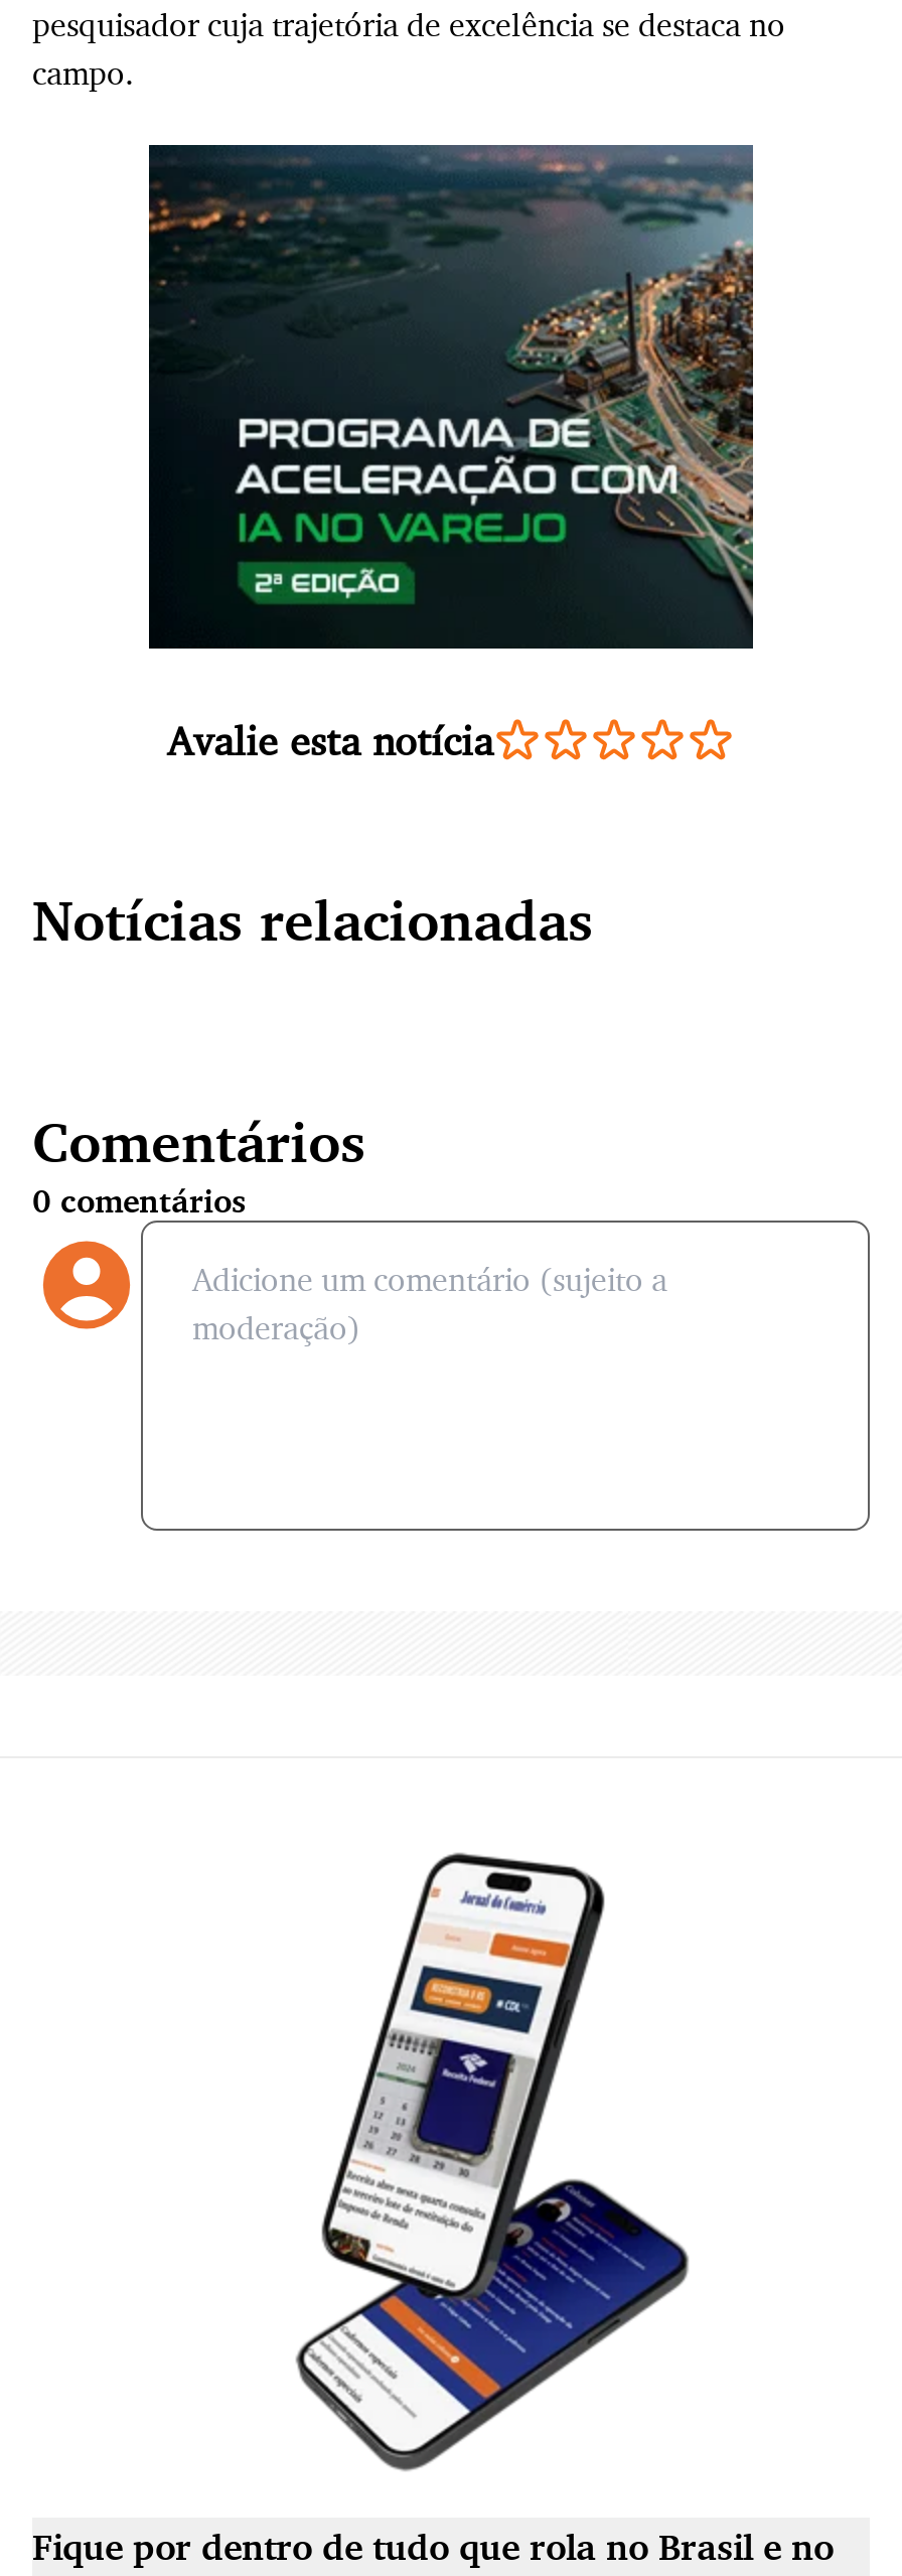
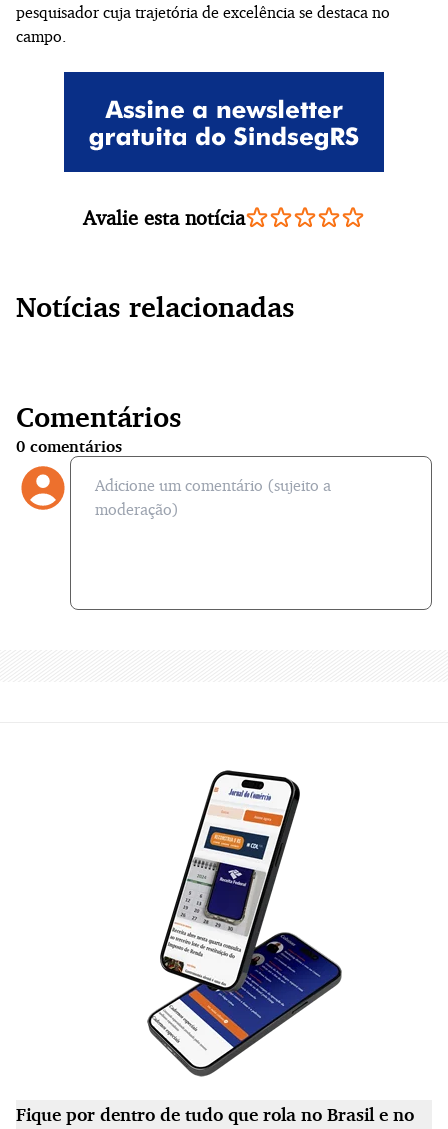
[147,143,755,651] [image] -> [63,71,385,173] [image]

